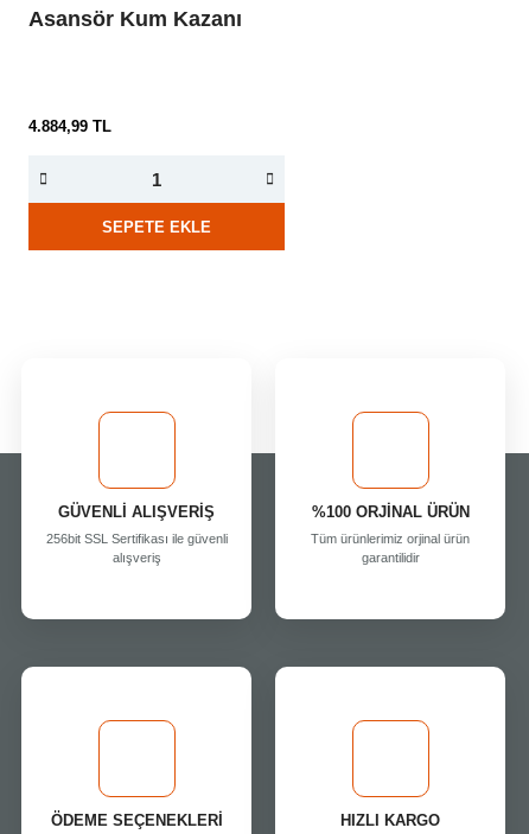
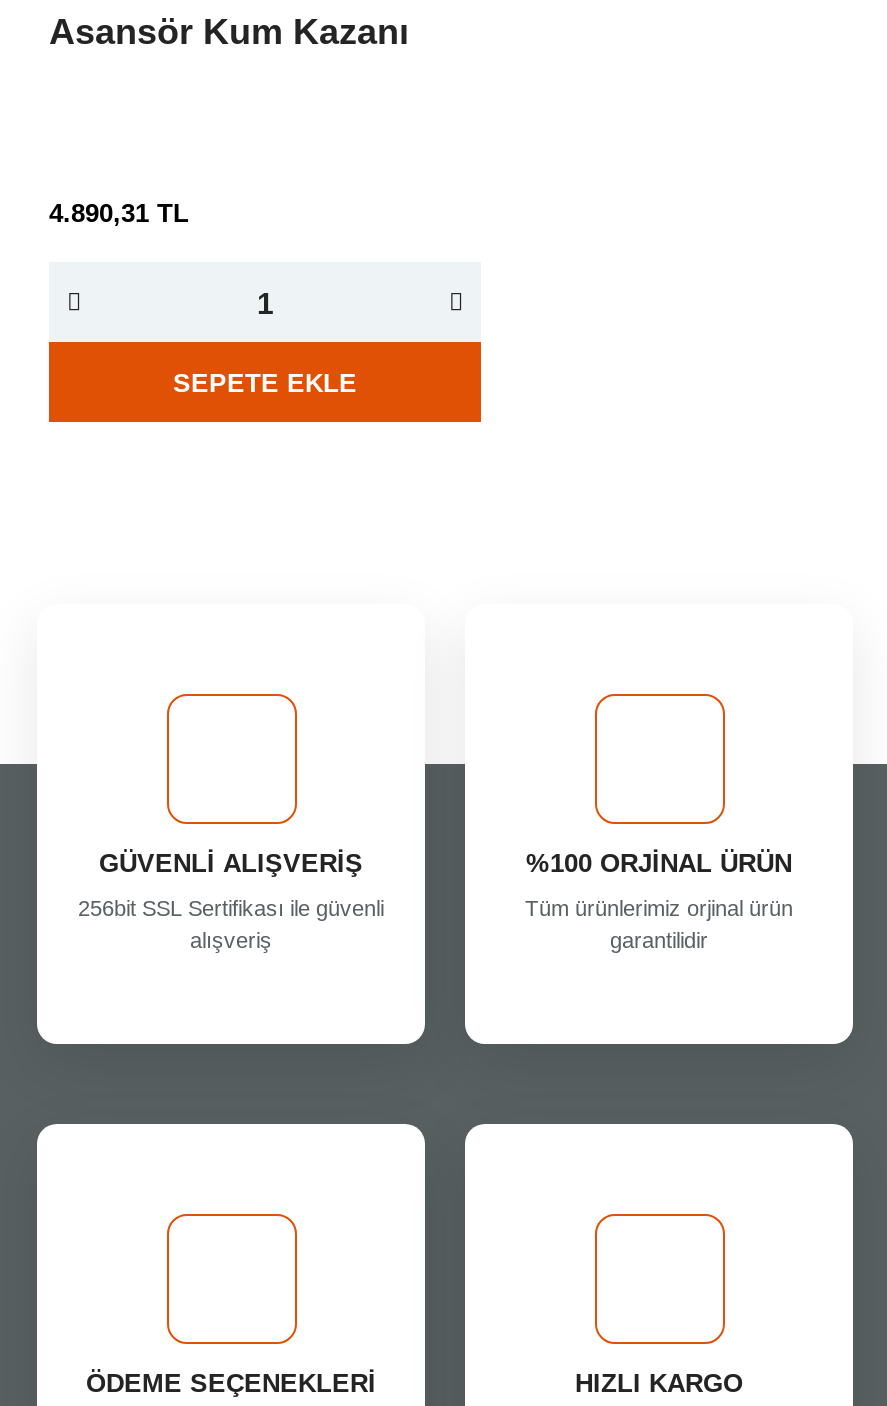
[28,117,111,135] 4.884,99 TL -> [49,198,189,228] 4.890,31 TL

